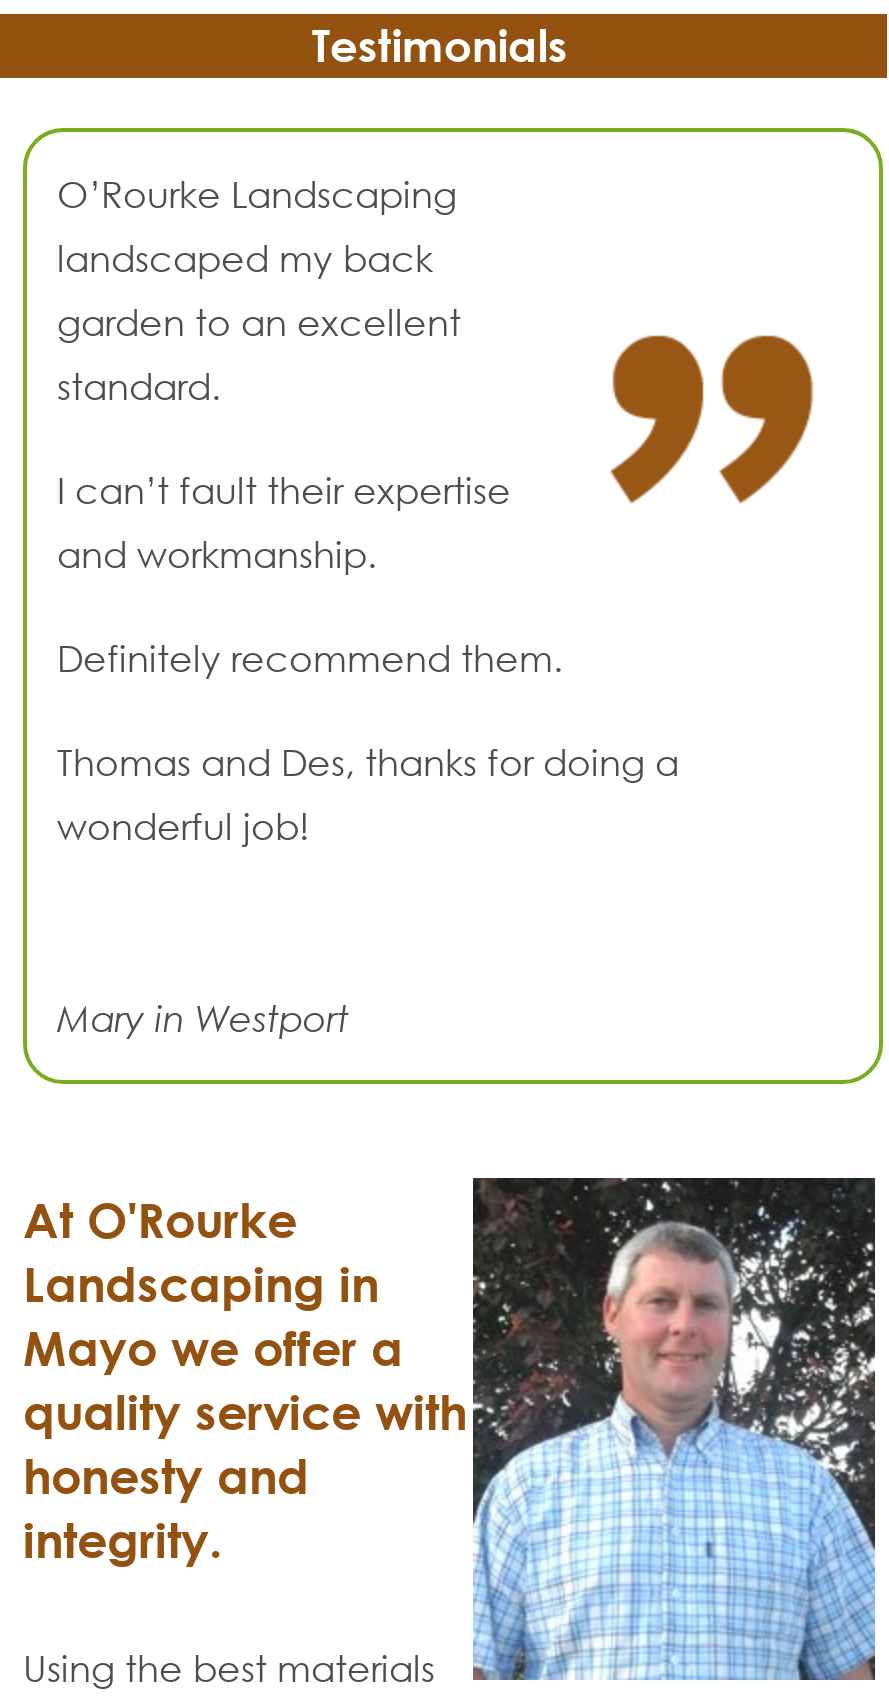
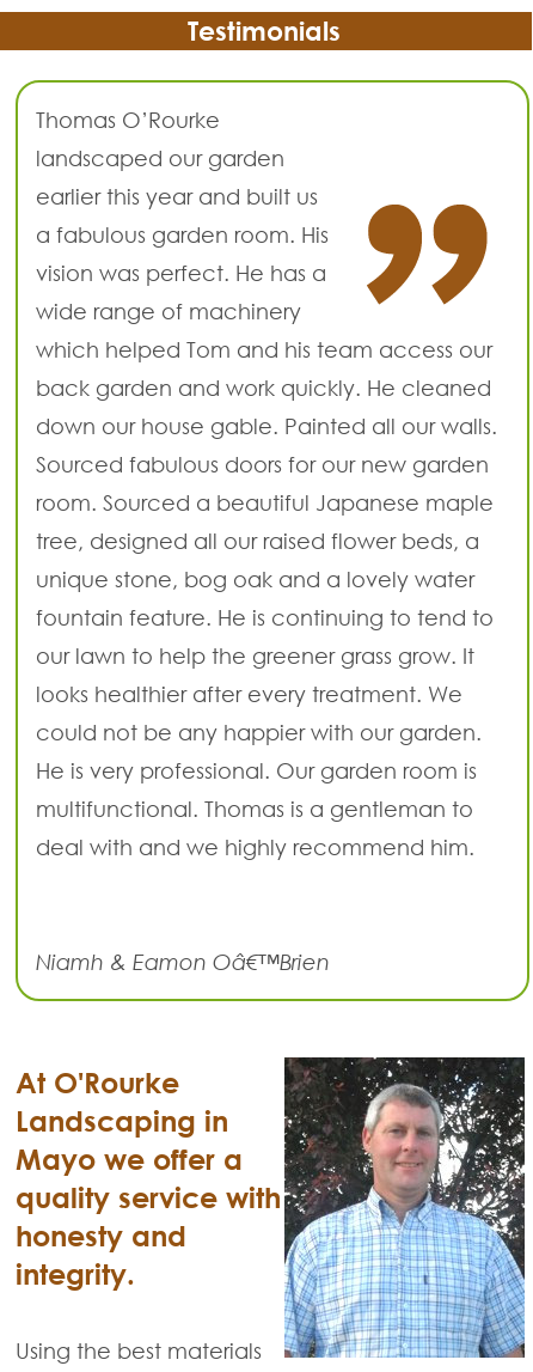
[57,173,679,849] O’Rourke Landscaping | landscaped my back | garden to an excellent | standard. | I can’t fault their expertise | and workmanship. | Definitely recommend them. | Thomas and Des, thanks for doing a | wonderful job! -> [36,107,497,860] Thomas O’Rourke | landscaped our garden | earlier this year and built us | a fabulous garden room. His | vision was perfect. He has a | wide range of machinery | which helped Tom and his team access our | back garden and work quickly. He cleaned | down our house gable. Painted all our walls. | Sourced fabulous doors for our new garden | room. Sourced a beautiful Japanese maple | tree, designed all our raised flower beds, a | unique stone, bog oak and a lovely water | fountain feature. He is continuing to tend to | our lawn to help the greener grass grow. It | looks healthier after every treatment. We | could not be any happier with our garden. | He is very professional. Our garden room is | multifunctional. Thomas is a gentleman to | deal with and we highly recommend him.
[57,997,349,1041] Mary in Westport -> [36,949,330,975] Niamh & Eamon Oâ€™Brien

